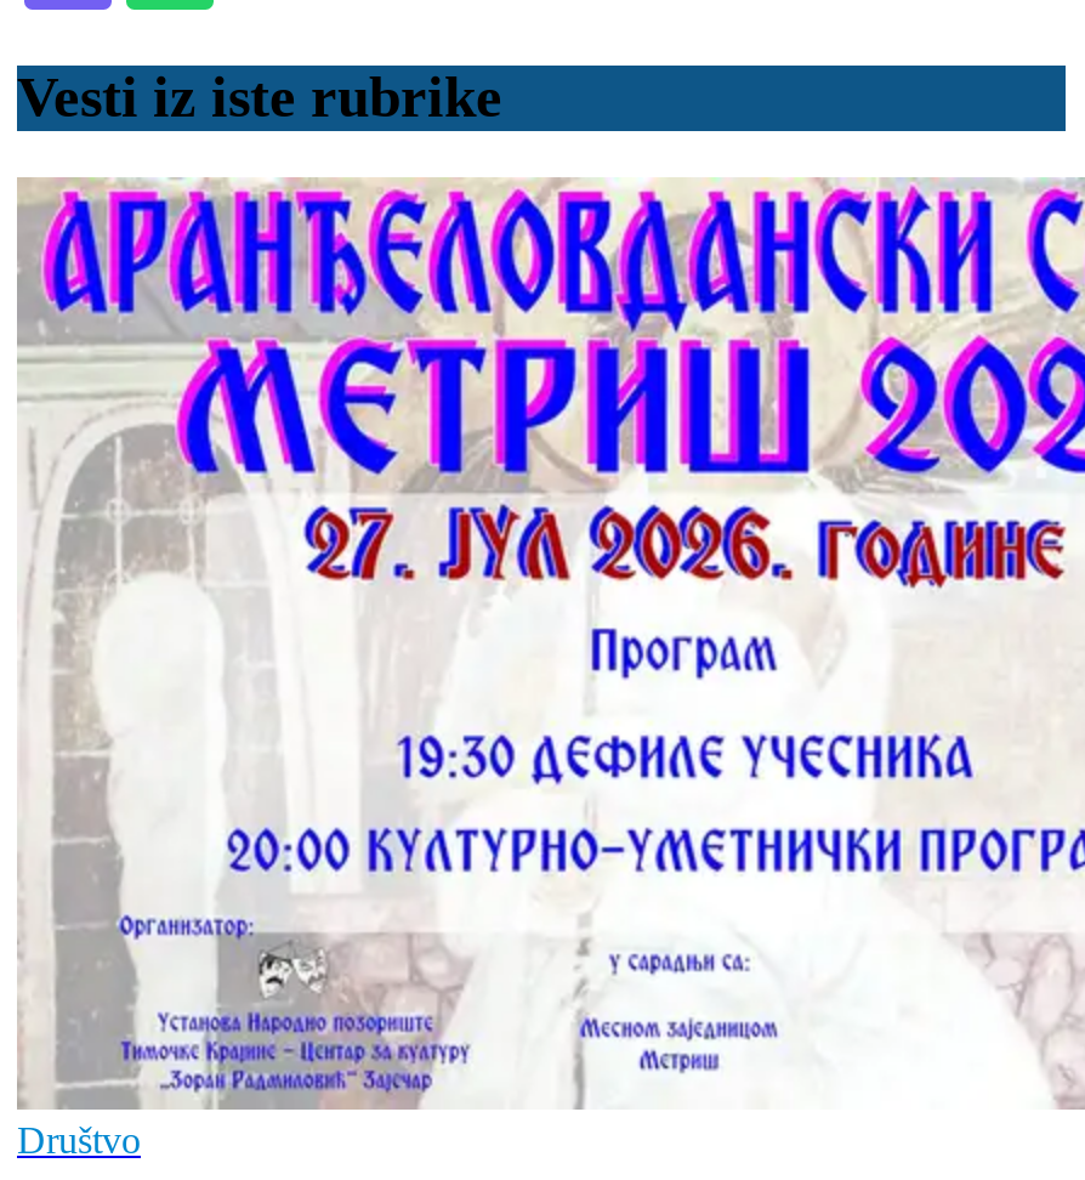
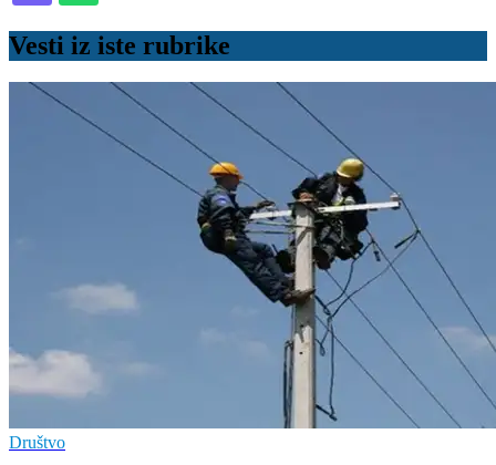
[17,177,1078,1110] [image] -> [8,81,493,430] [image]

